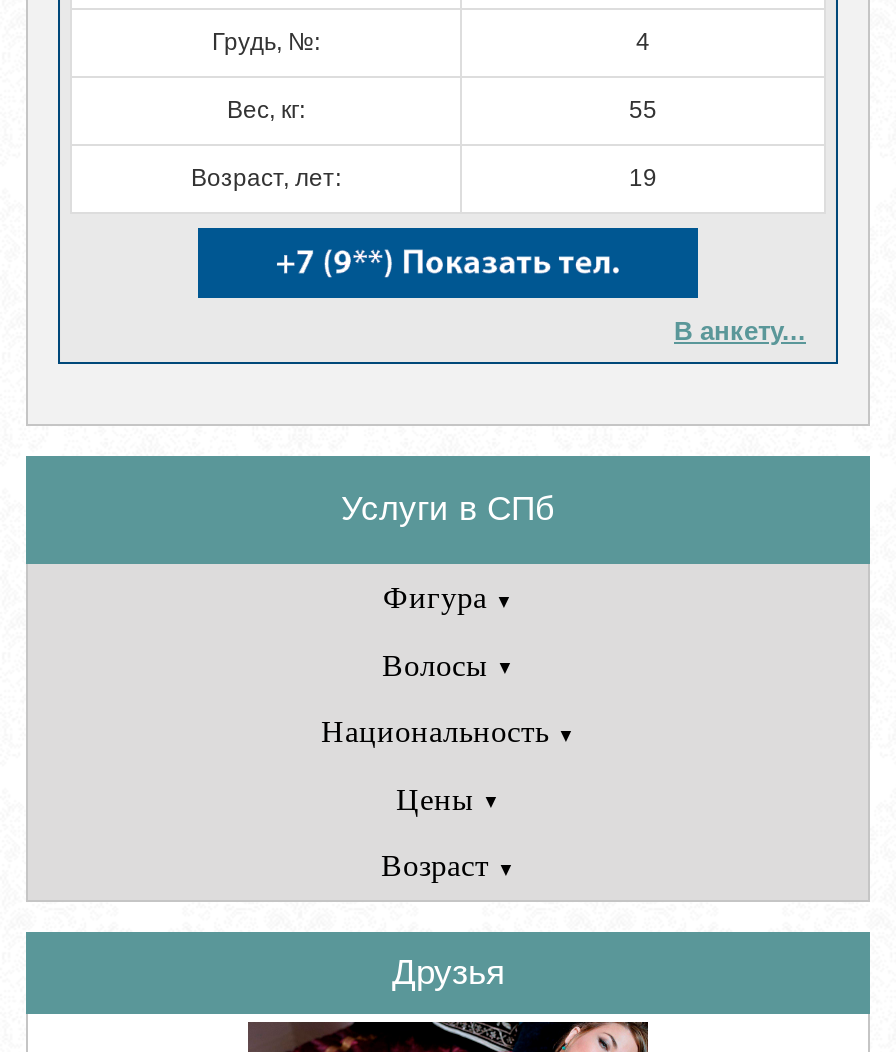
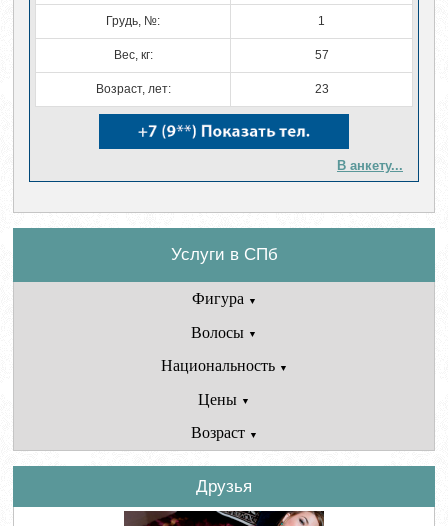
[636,29,650,57] 4 -> [318,14,325,28] 1
[629,97,657,125] 55 -> [314,48,328,62] 57
[629,165,657,193] 19 -> [314,82,328,96] 23

